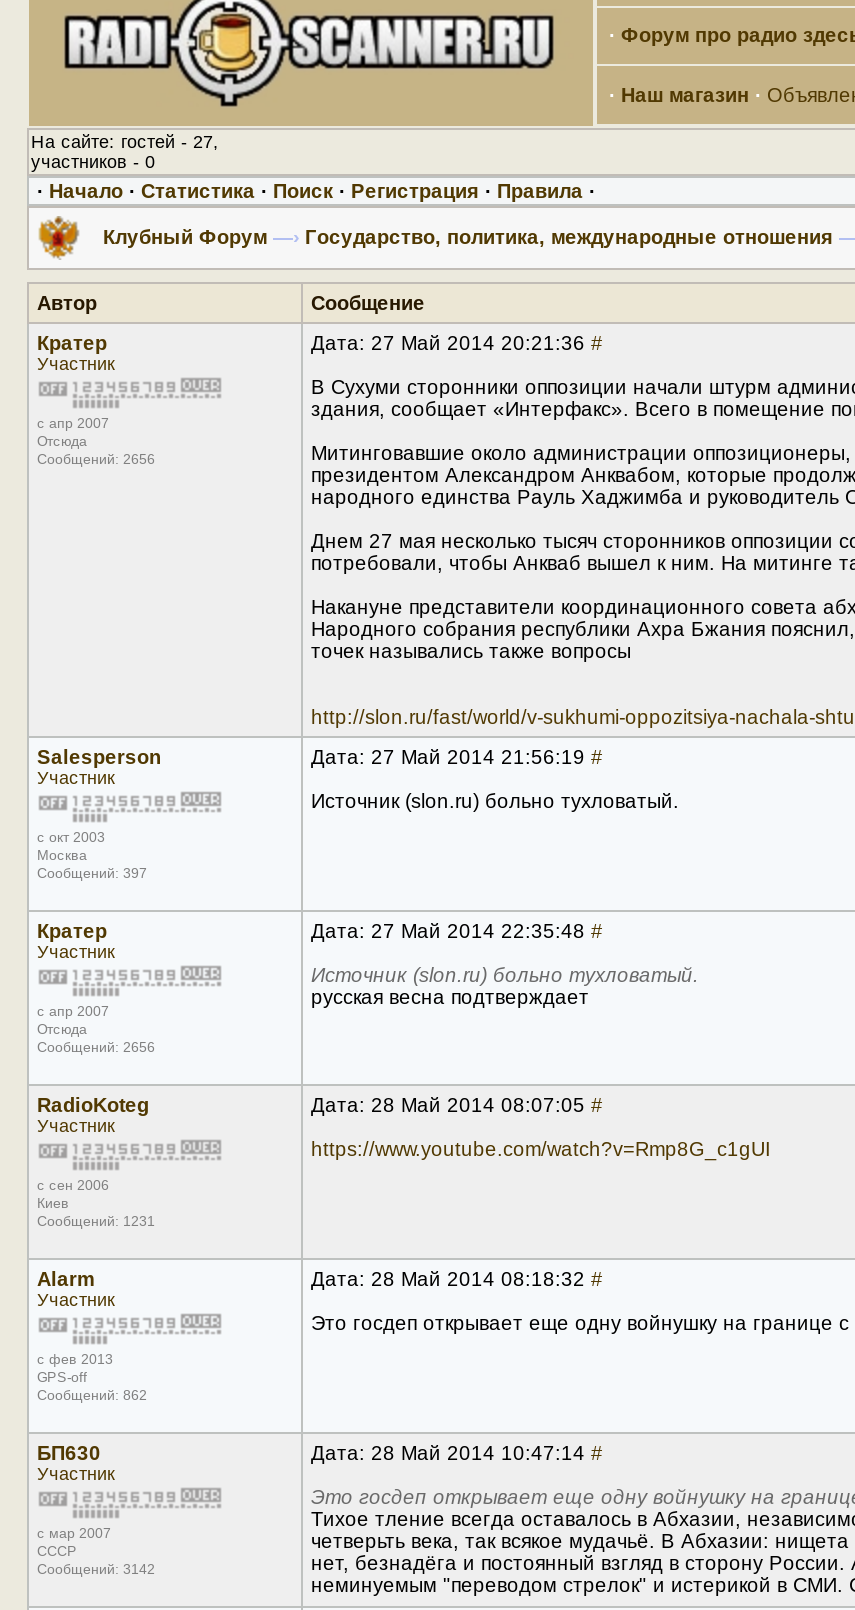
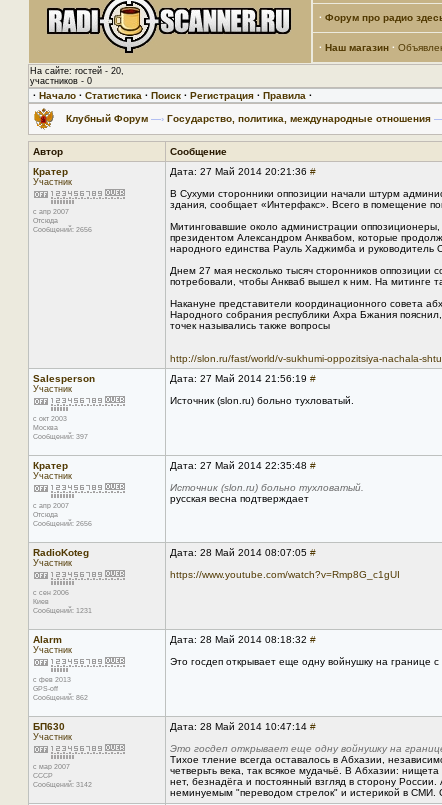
[31,132,219,152] На сайте: гостей - 27, -> [30,66,124,76] На сайте: гостей - 20,

